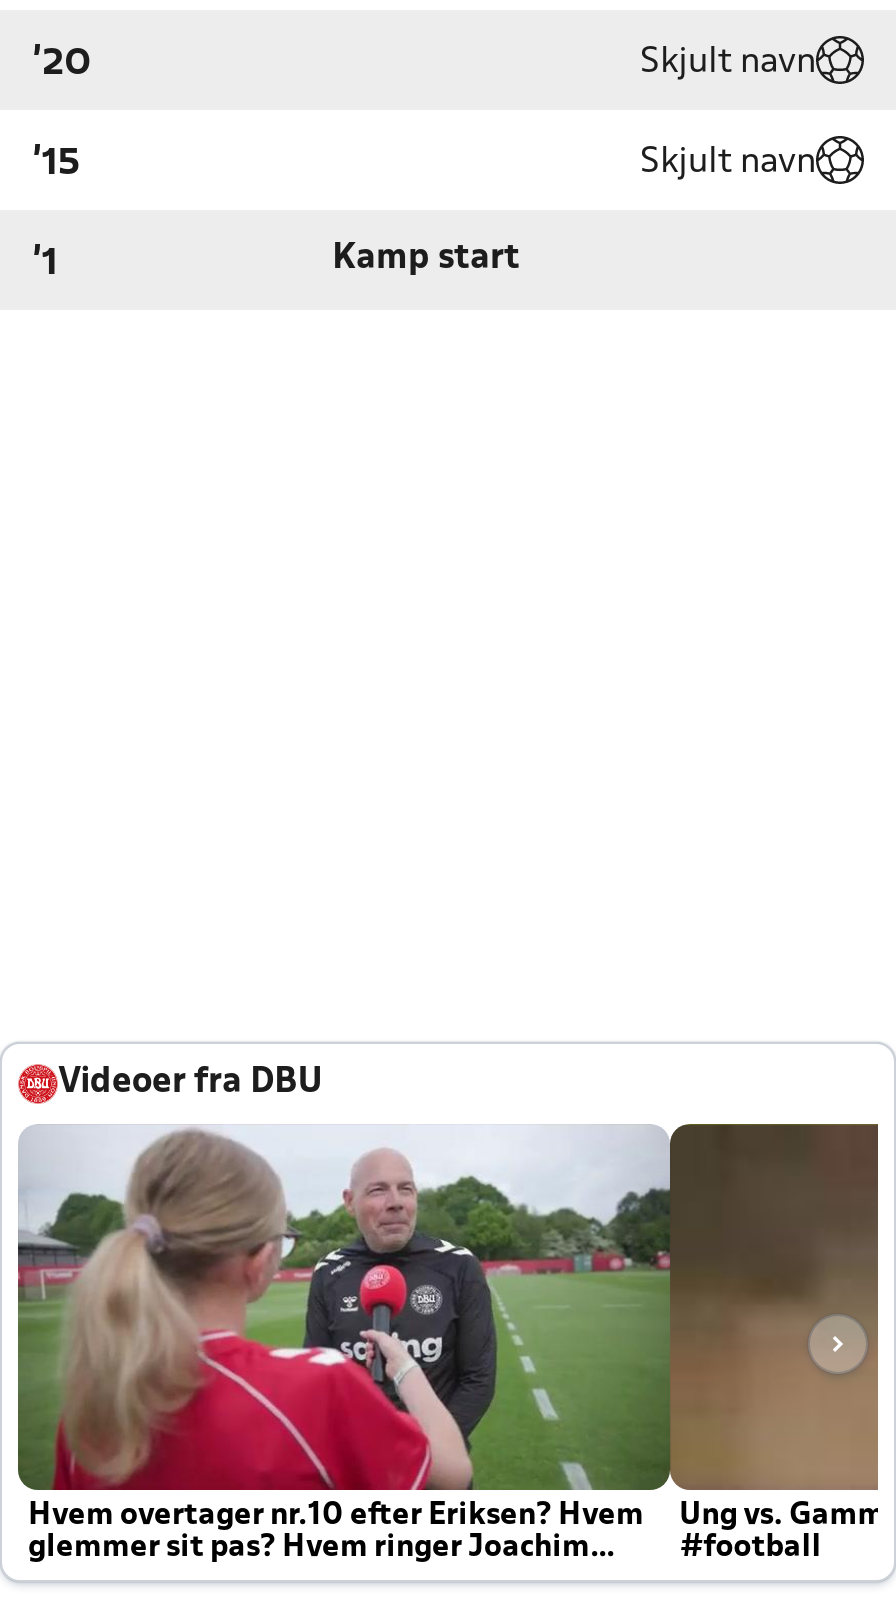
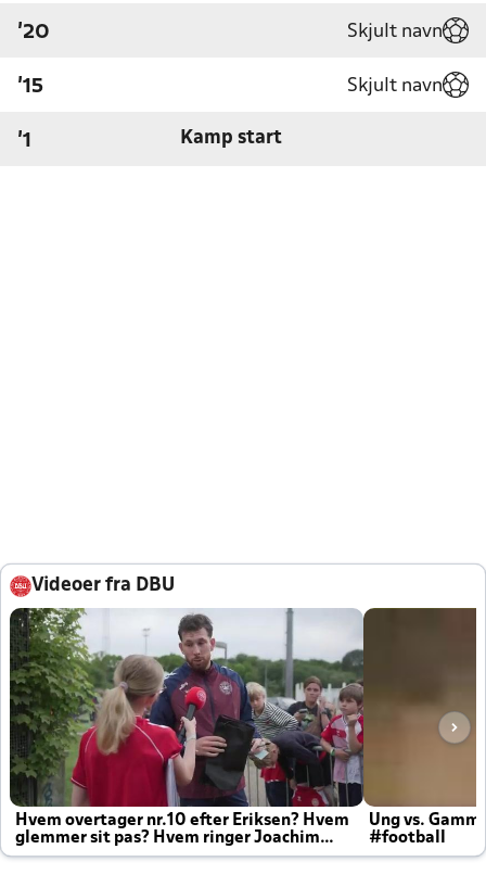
[16,1124,670,1492] [image] -> [9,607,364,808] [image]

